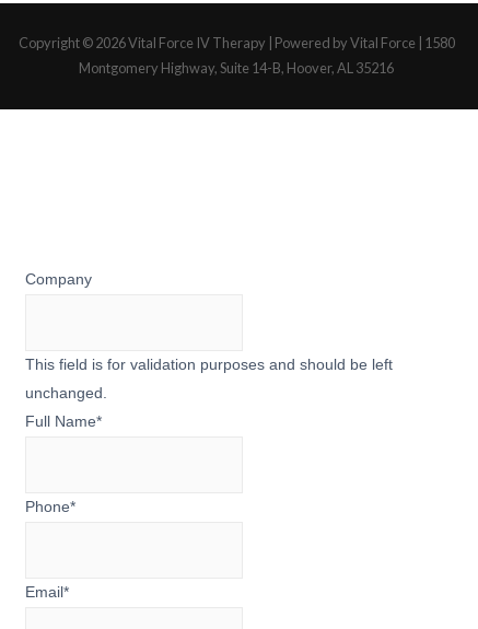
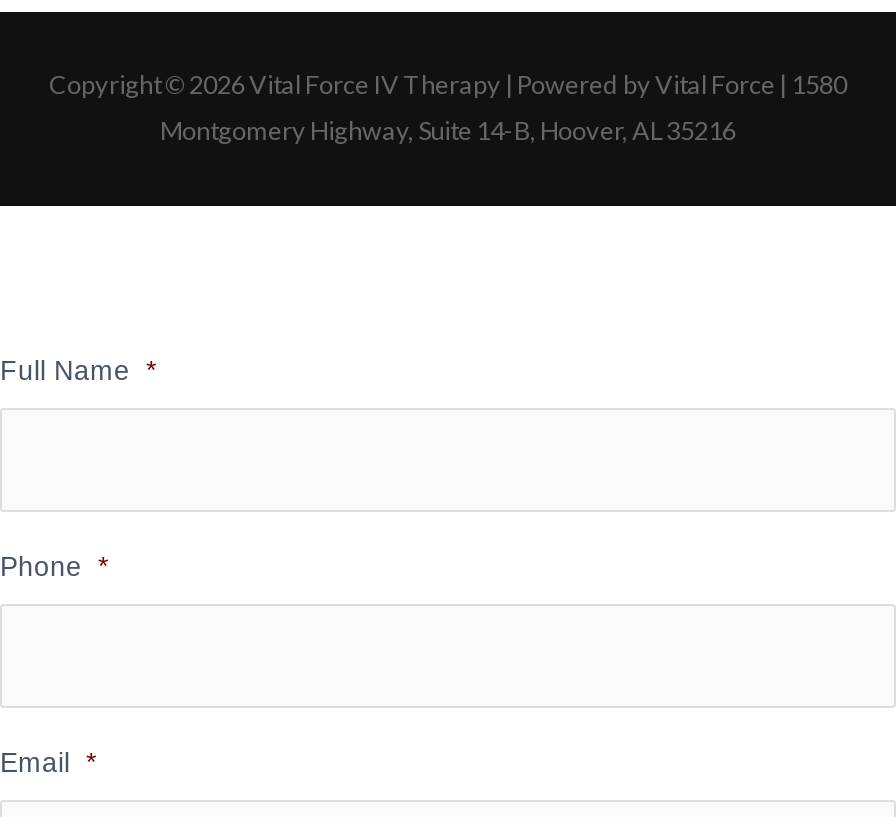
[26,271,92,288] Company -> none
[26,357,393,401] This field is for validation purposes and should be left | unchanged. -> none
moved [26,413,102,430] -> [0,355,156,385]: Full Name *
moved [26,499,76,515] -> [0,551,108,581]: Phone *

